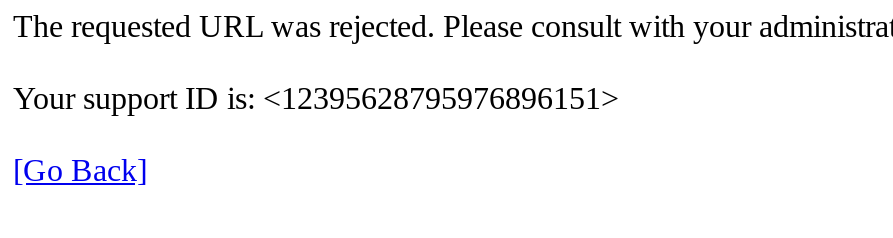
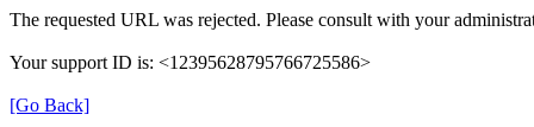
[13,81,619,115] Your support ID is: <12395628795976896151> -> [10,52,371,72] Your support ID is: <12395628795766725586>

